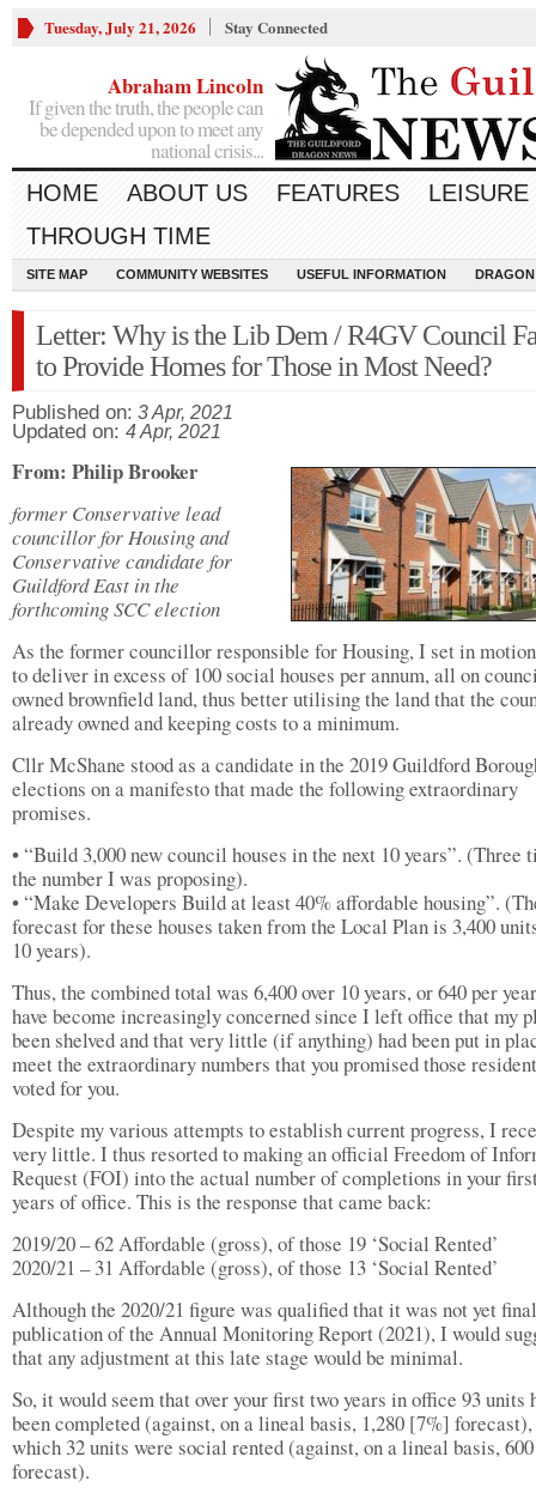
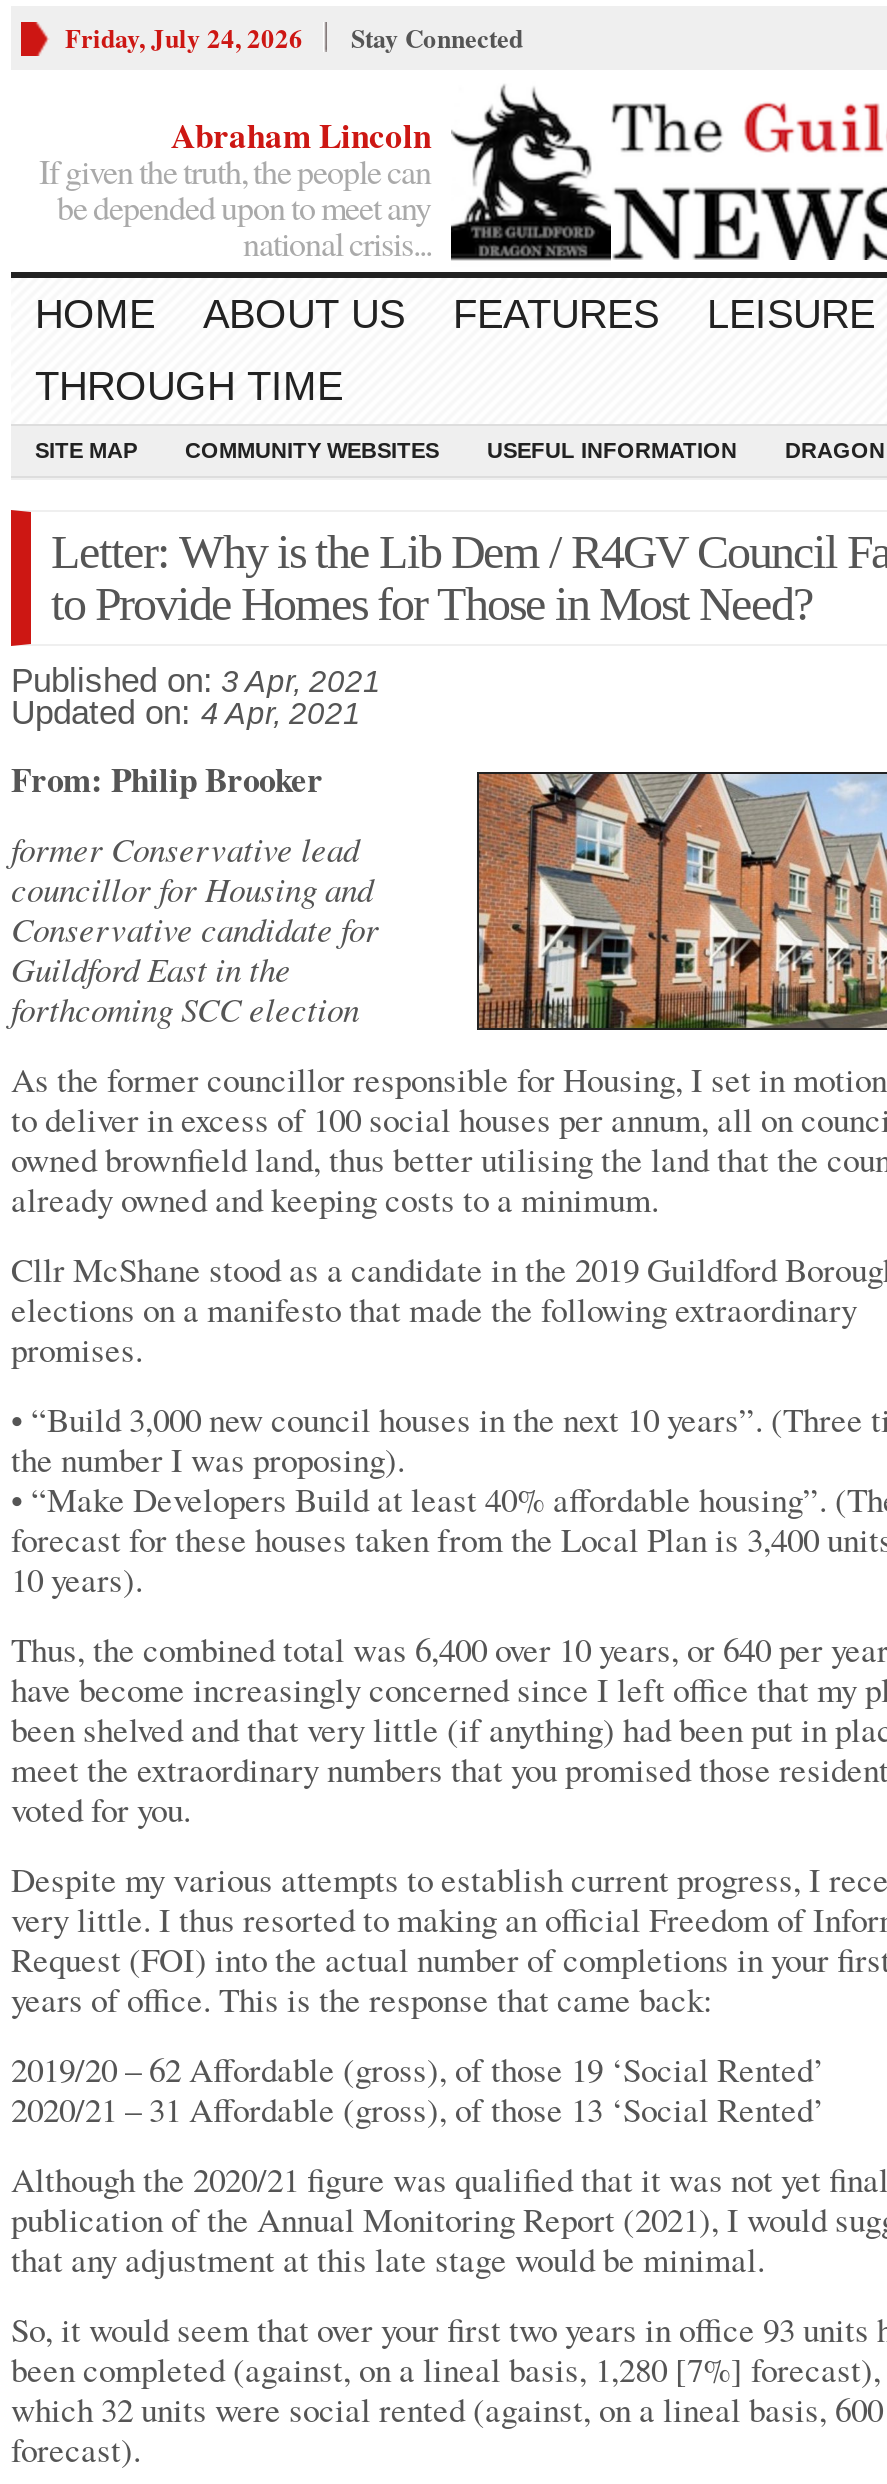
[44,16,328,38] Tuesday, July 21, 2026 Stay Connected -> [65,18,523,56] Friday, July 24, 2026 Stay Connected

